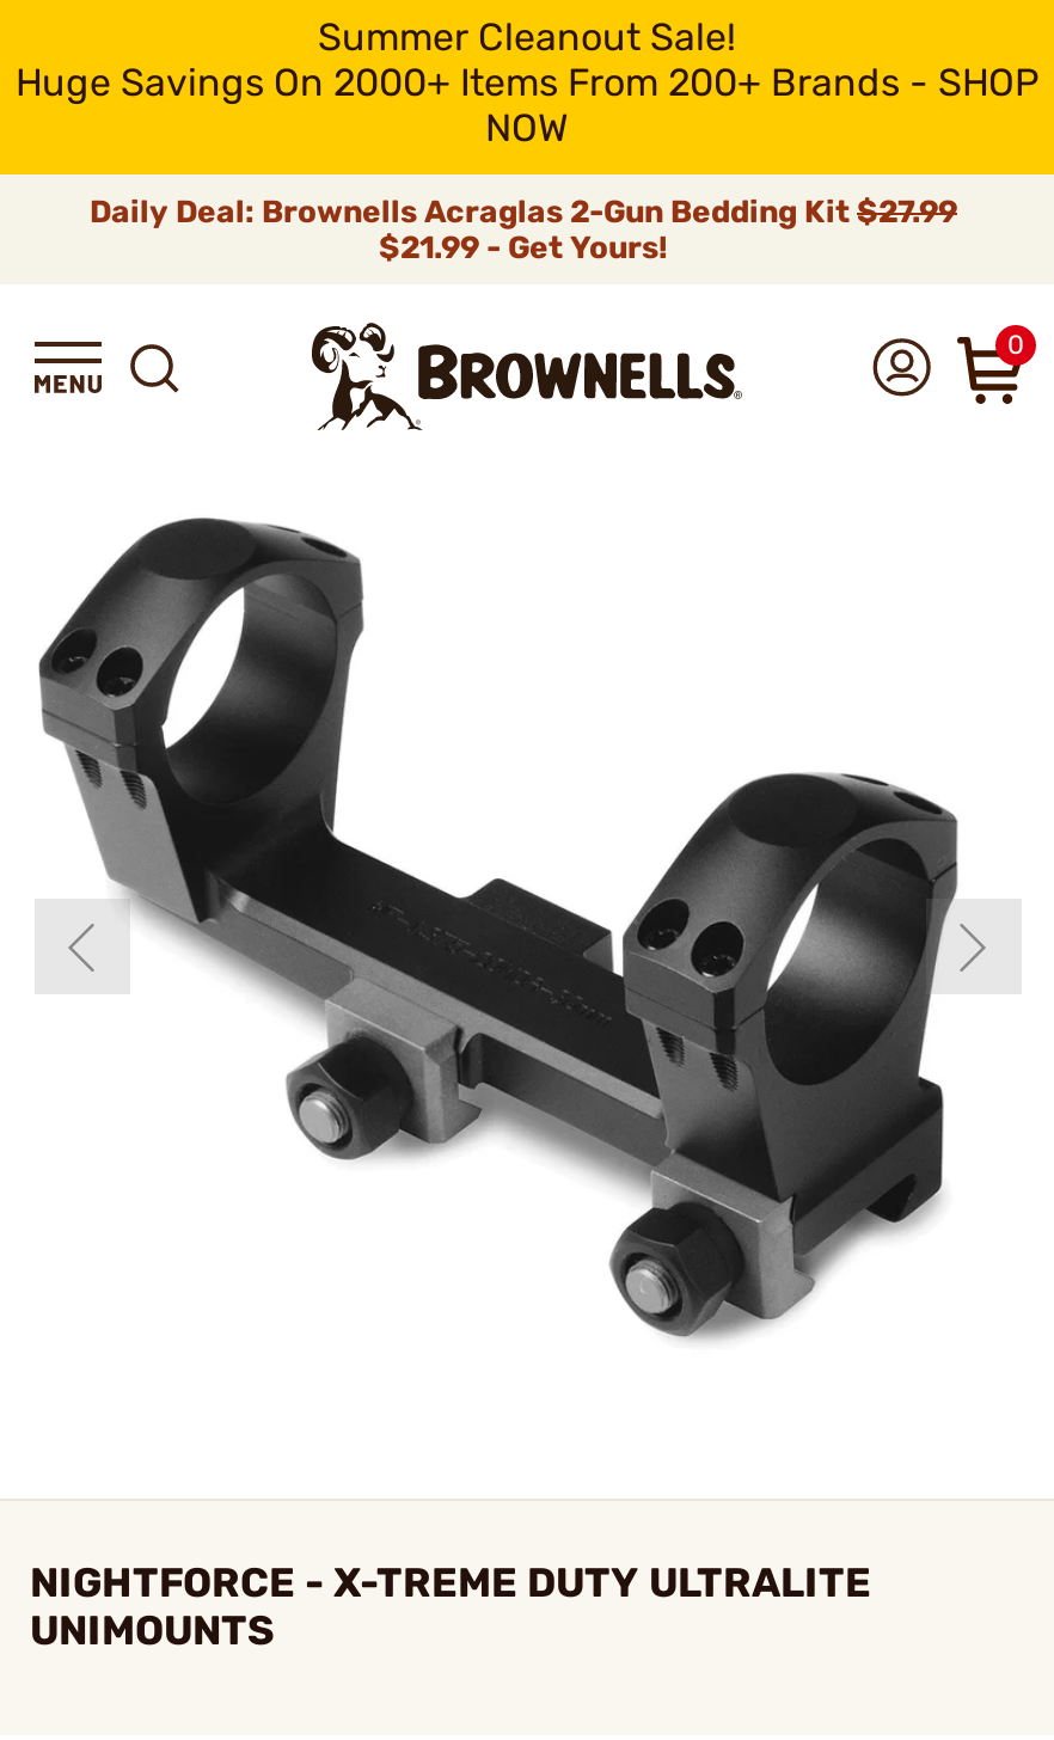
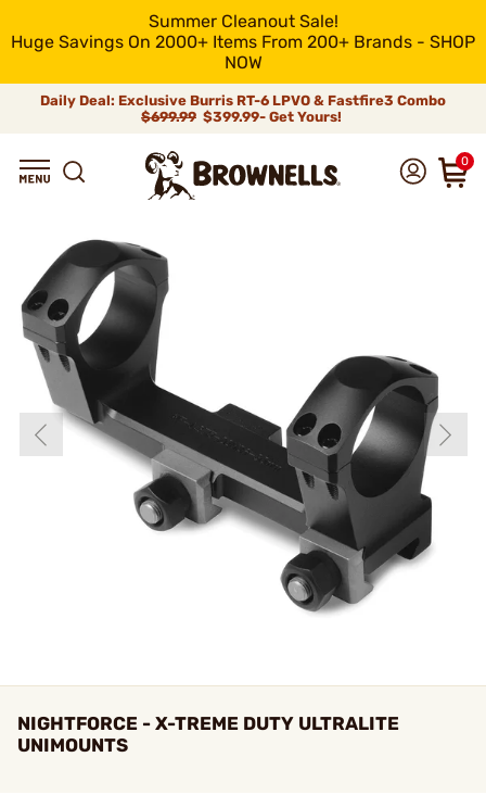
[90,194,957,265] Daily Deal: Brownells Acraglas 2-Gun Bedding Kit $27.99 | $21.99 - Get Yours! -> [40,92,446,125] Daily Deal: Exclusive Burris RT-6 LPVO & Fastfire3 Combo | $699.99 $399.99- Get Yours!

